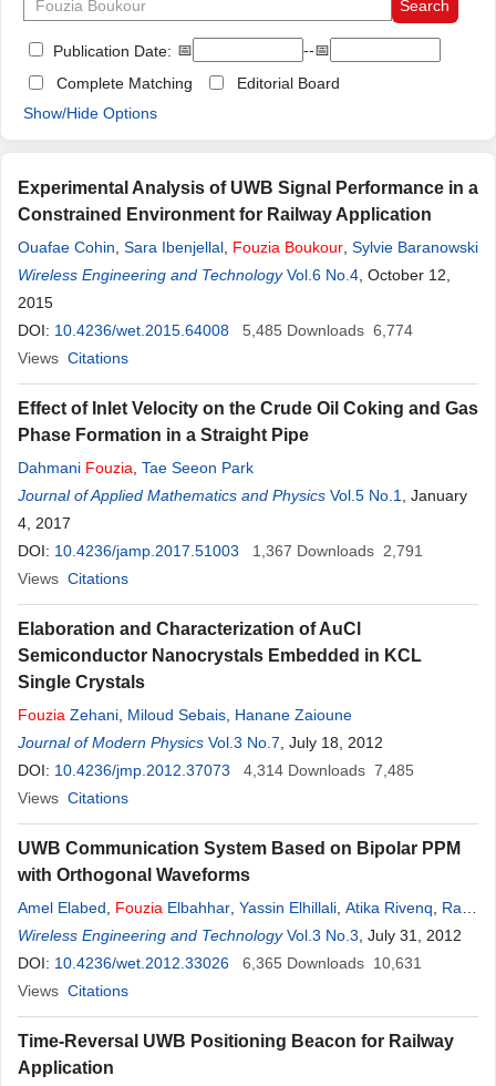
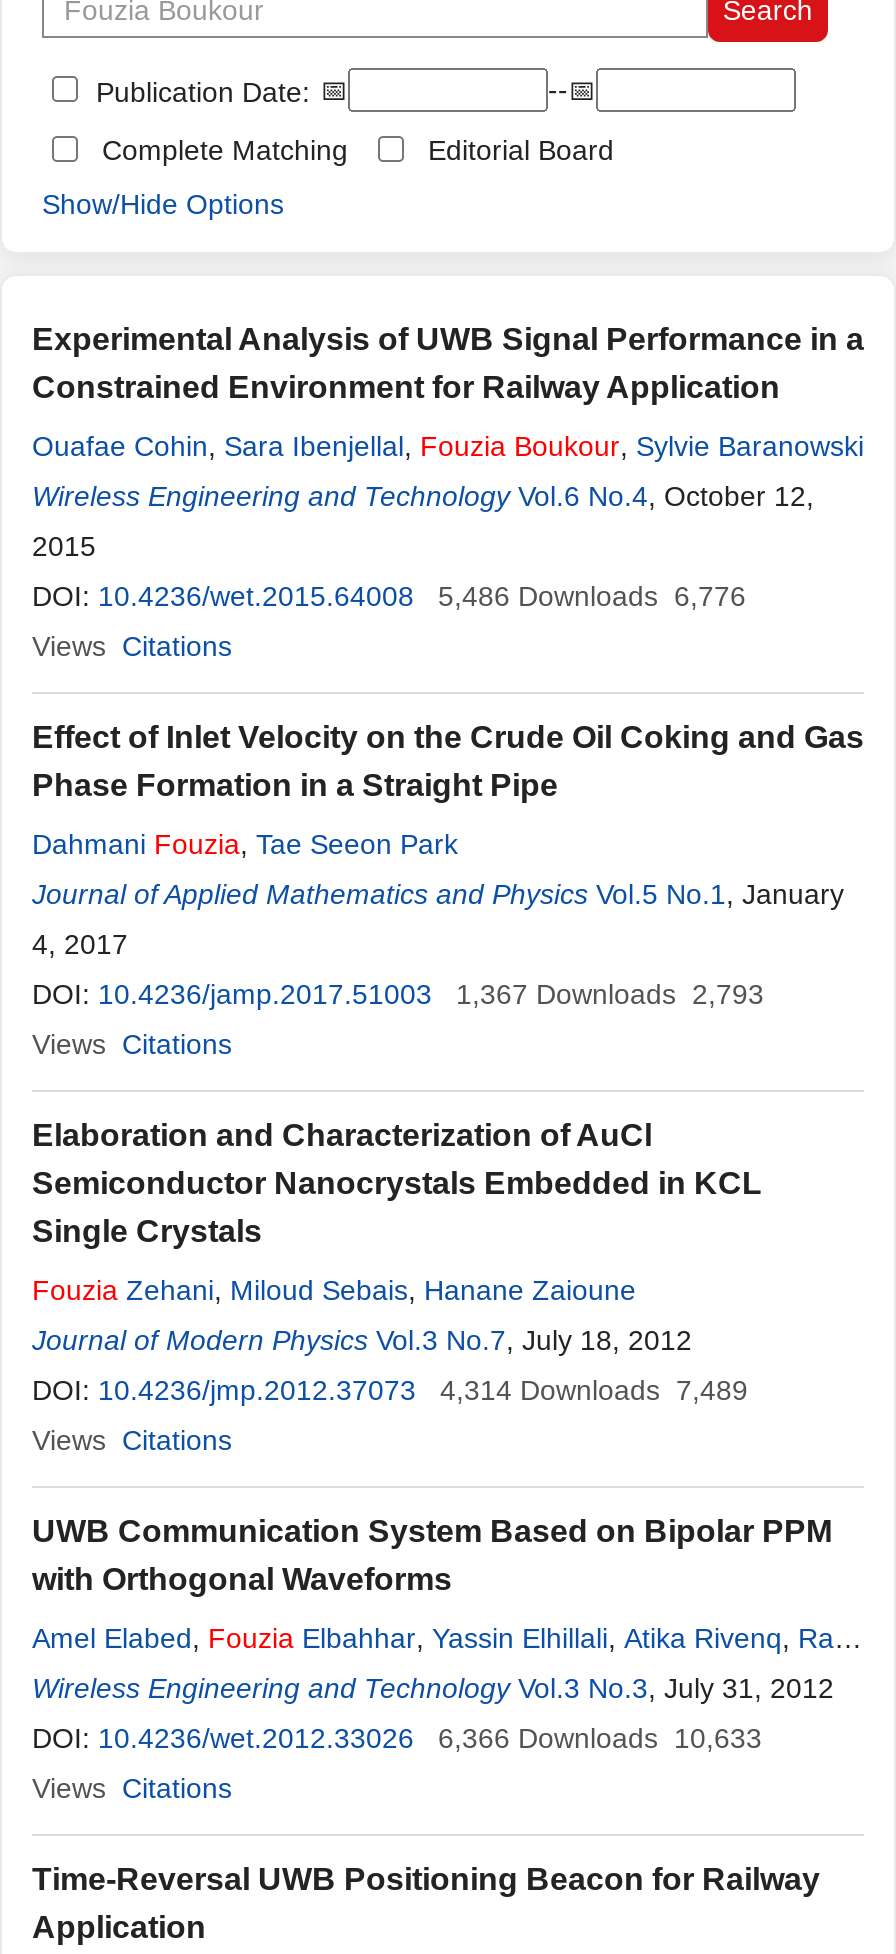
[18,321,413,339] DOI: 10.4236/wet.2015.64008 5,485 Downloads 6,774 -> [32,580,746,612] DOI: 10.4236/wet.2015.64008 5,486 Downloads 6,776
[18,542,423,560] DOI: 10.4236/jamp.2017.51003 1,367 Downloads 2,791 -> [32,978,764,1010] DOI: 10.4236/jamp.2017.51003 1,367 Downloads 2,793
[18,761,414,779] DOI: 10.4236/jmp.2012.37073 4,314 Downloads 7,485 -> [32,1374,748,1406] DOI: 10.4236/jmp.2012.37073 4,314 Downloads 7,489
[18,954,422,972] DOI: 10.4236/wet.2012.33026 6,365 Downloads 10,631 -> [32,1722,762,1754] DOI: 10.4236/wet.2012.33026 6,366 Downloads 10,633

